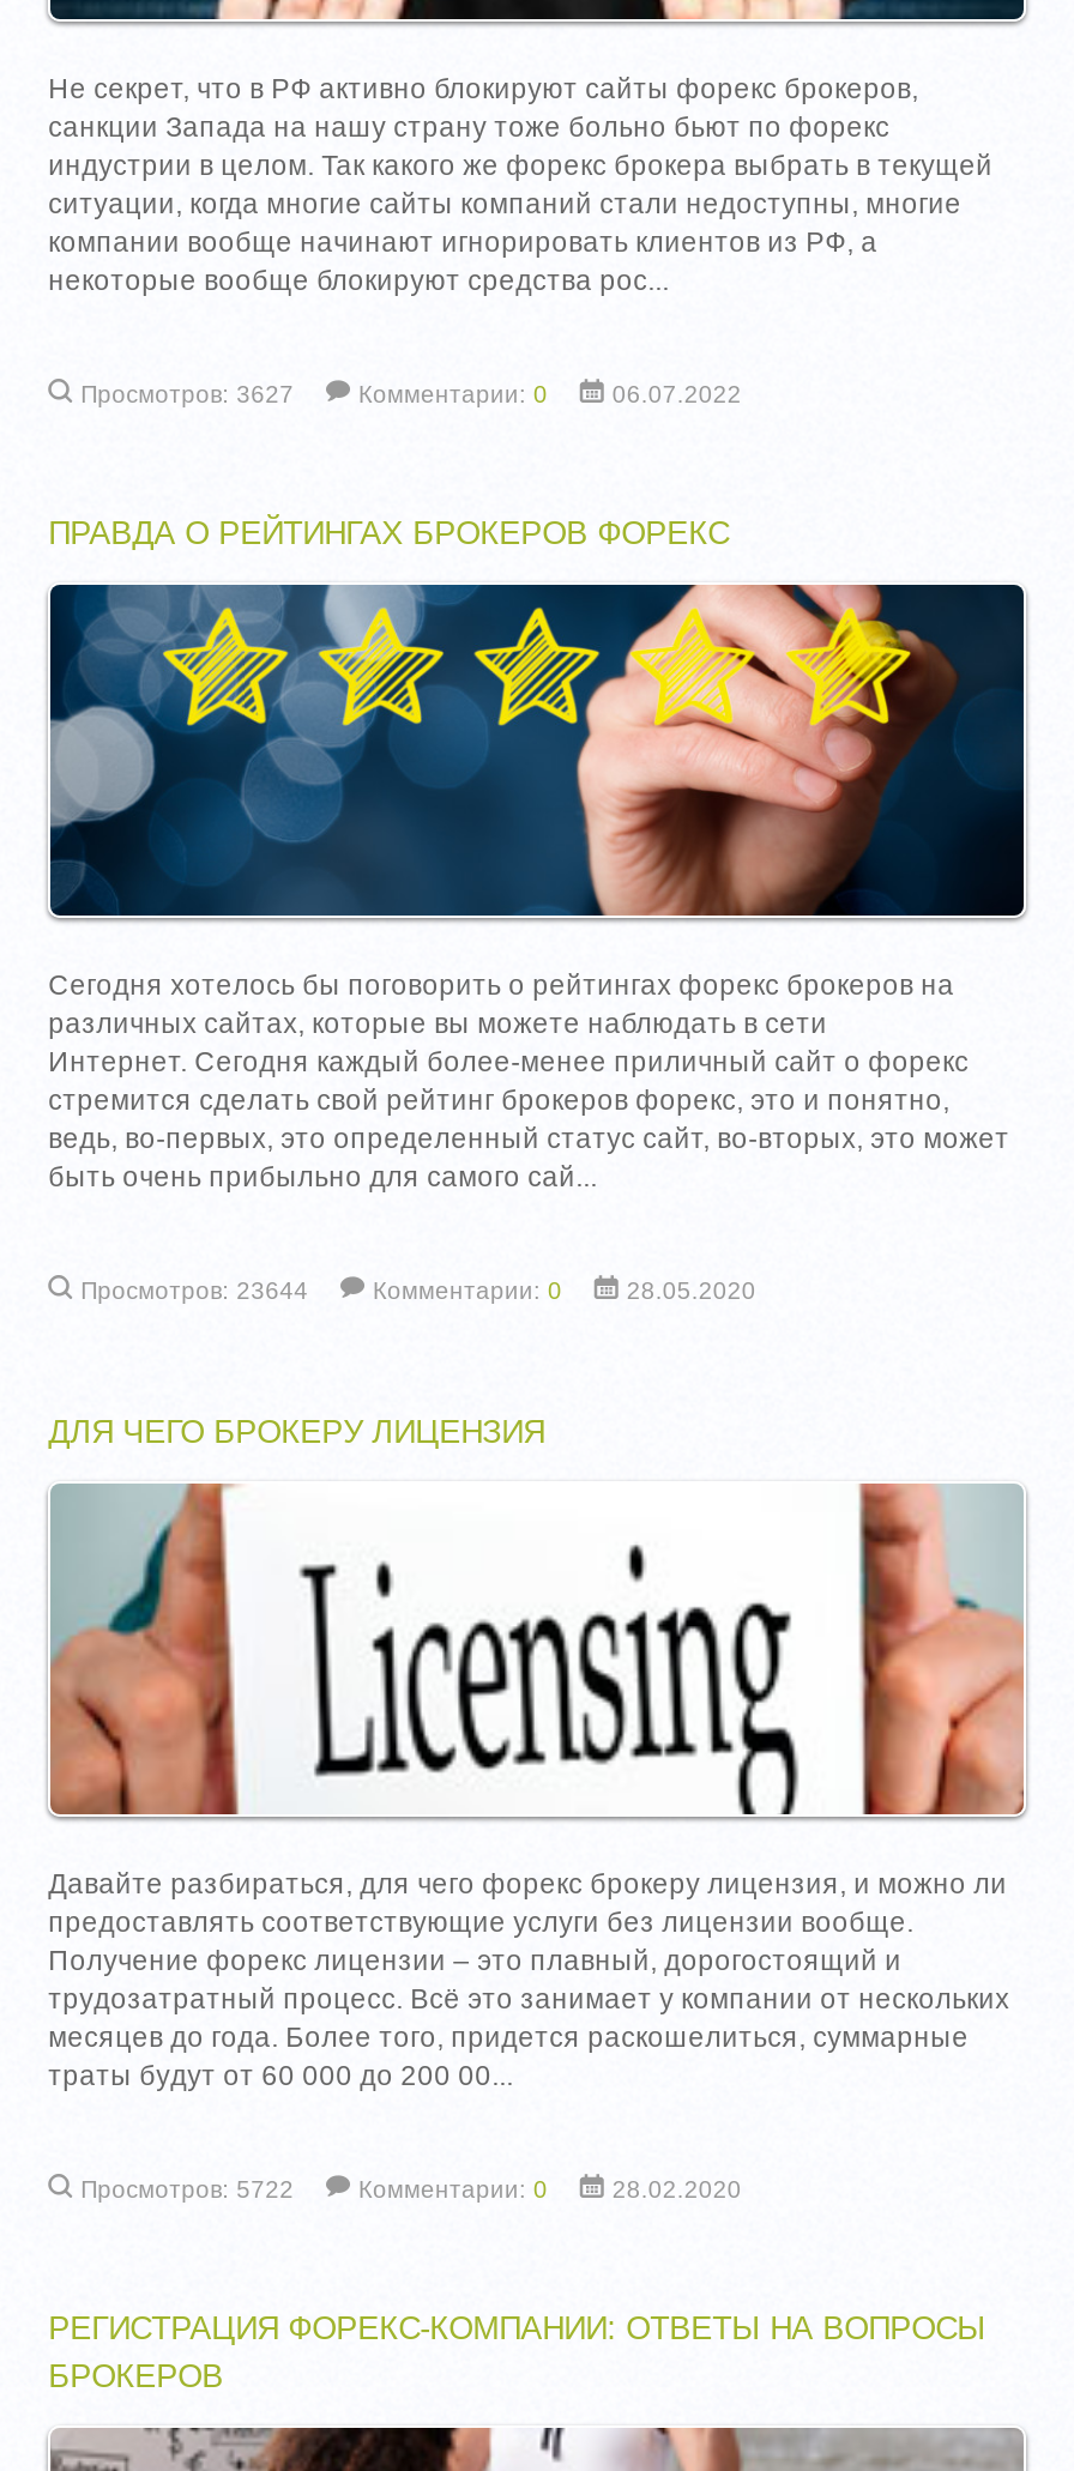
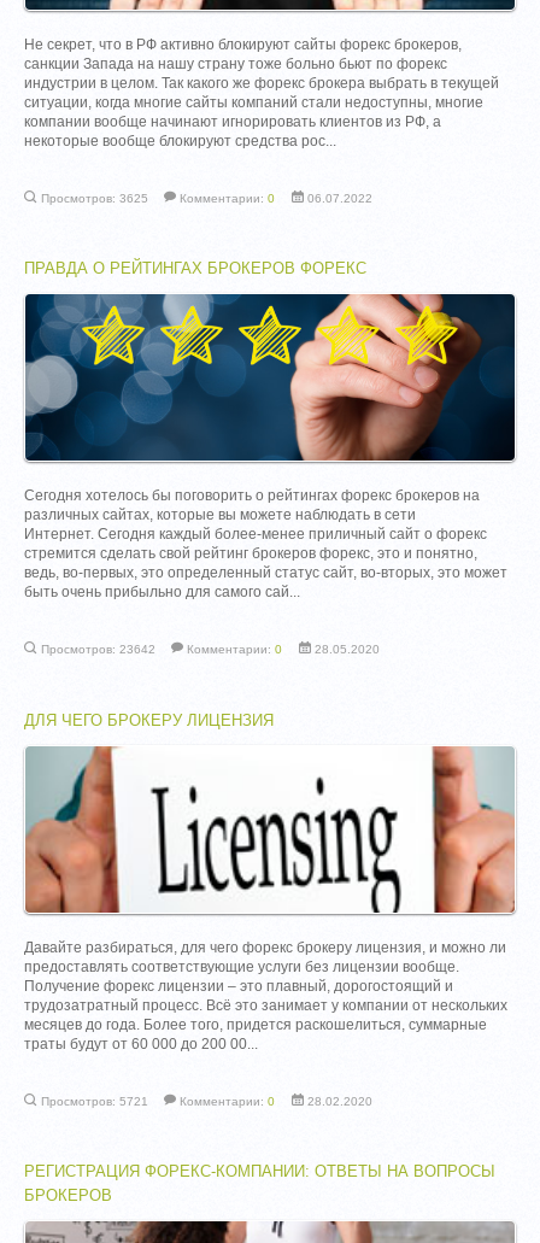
[81,380,294,406] Просмотров: 3627 -> [40,191,148,204] Просмотров: 3625
[81,1278,308,1305] Просмотров: 23644 -> [40,643,155,656] Просмотров: 23642
[81,2177,294,2203] Просмотров: 5722 -> [40,1095,148,1108] Просмотров: 5721

